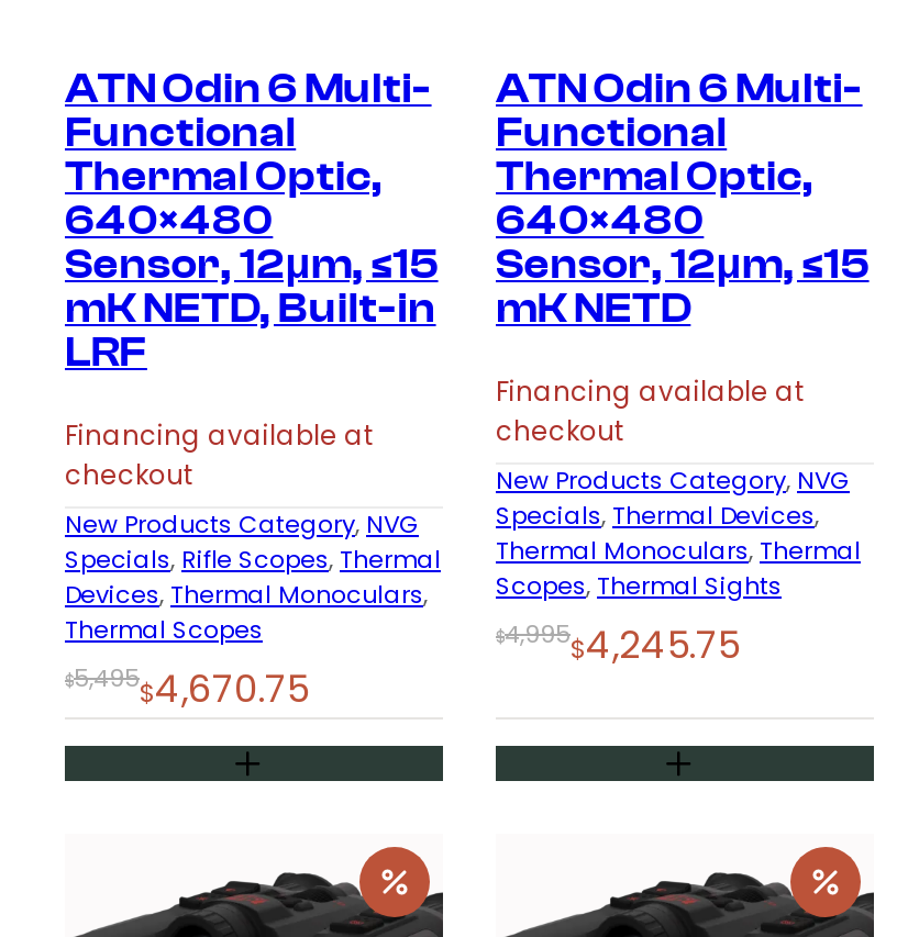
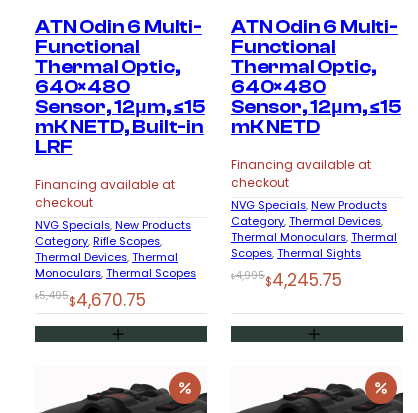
[496,465,850,533] New Products Category, NVG | Specials, Thermal Devices , -> [231,198,387,229] NVG Specials, New Products | Category, Thermal Devices ,
[65,509,441,647] New Products Category, NVG | Specials, Rifle Scopes, Thermal | Devices, Thermal Monoculars , | Thermal Scopes -> [35,218,196,281] NVG Specials, New Products | Category, Rifle Scopes , | Thermal Devices, Thermal | Monoculars, Thermal Scopes

